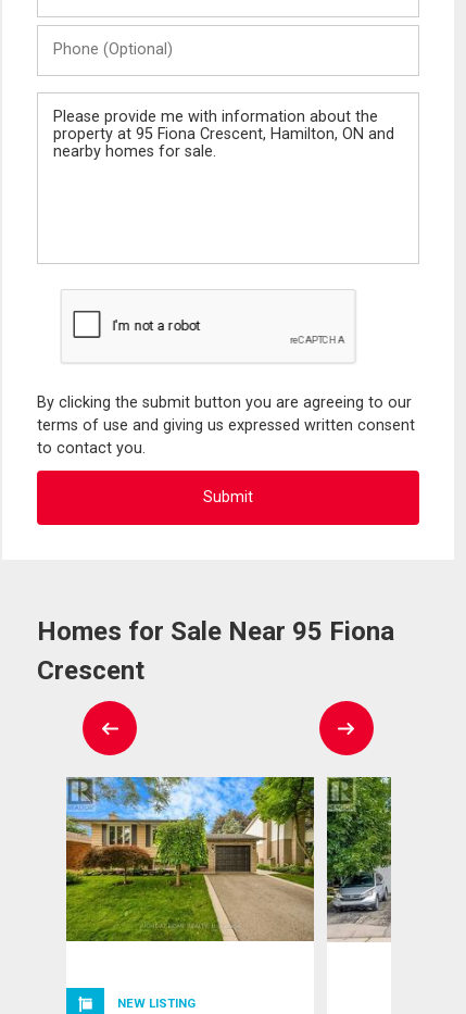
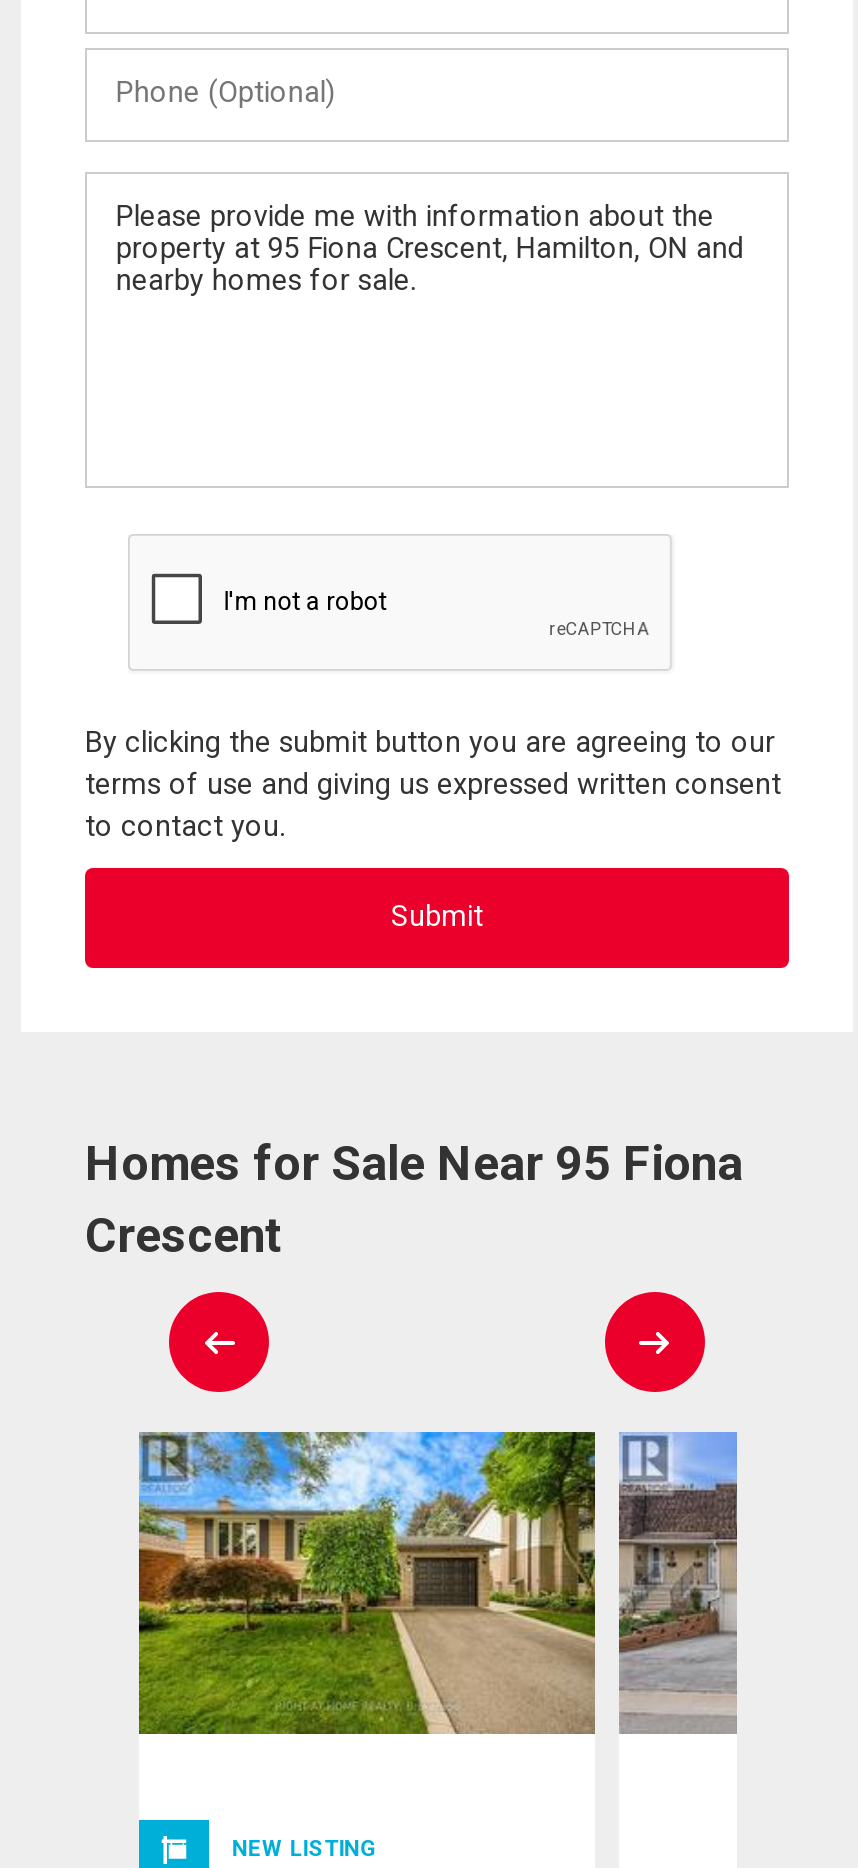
[326,776,392,940] [image] -> [619,1432,737,1734] [image]

